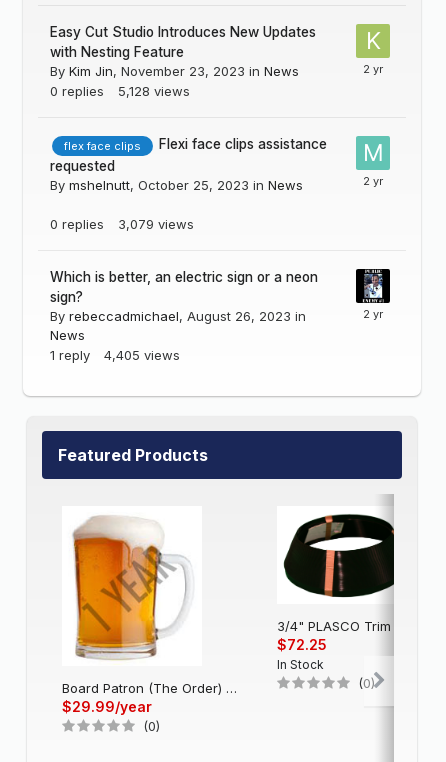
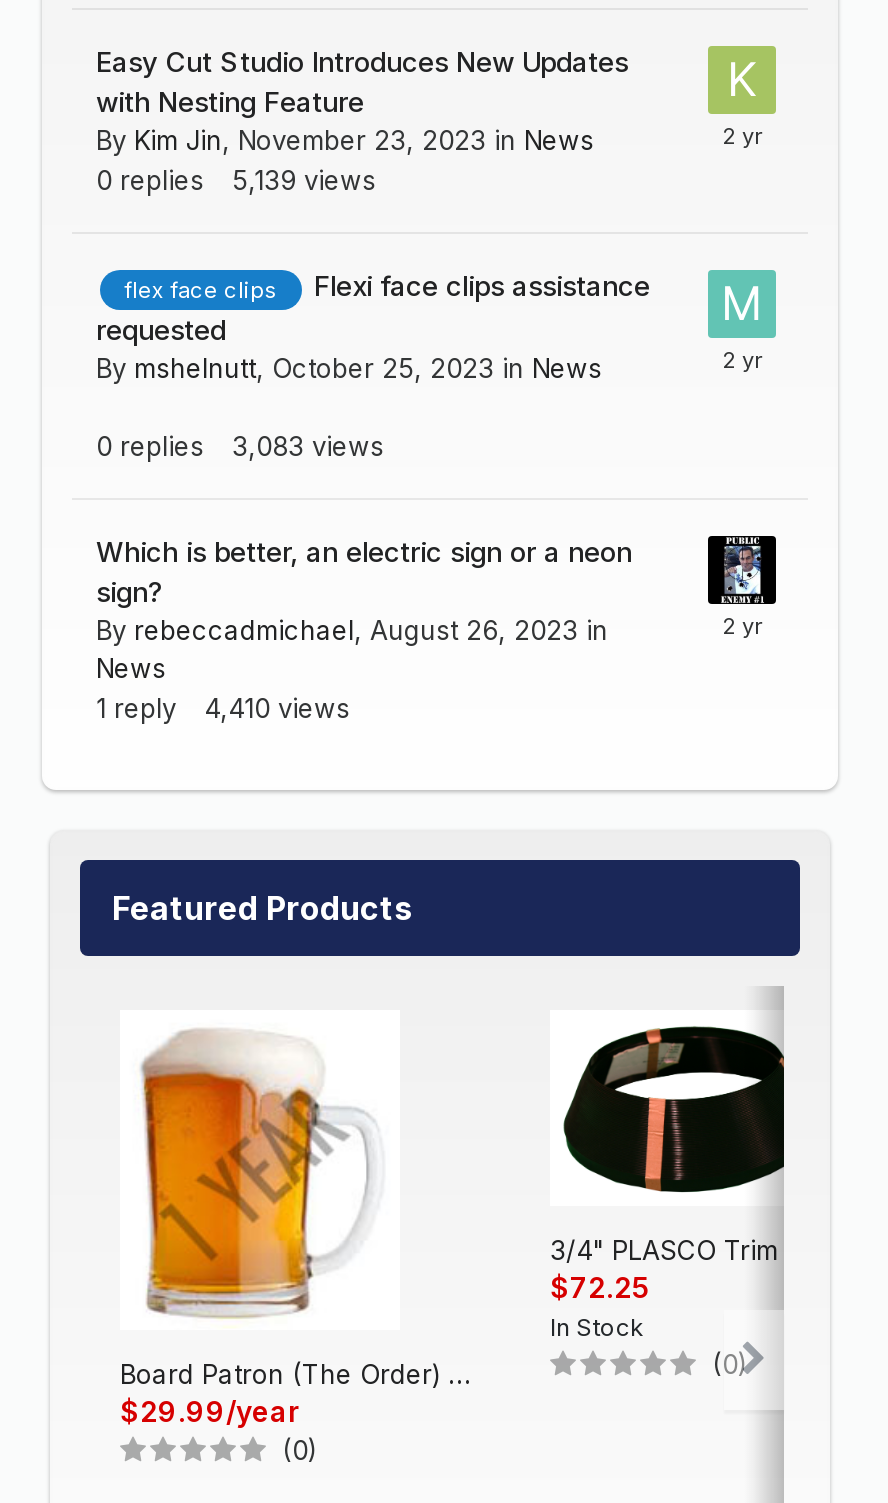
[50,83,190,99] 0 replies 5,128 views -> [96,164,376,196] 0 replies 5,139 views
[50,215,194,231] 0 replies 3,079 views -> [96,429,384,461] 0 replies 3,083 views
[50,346,180,362] 1 reply 4,405 views -> [96,691,350,723] 1 reply 4,410 views

